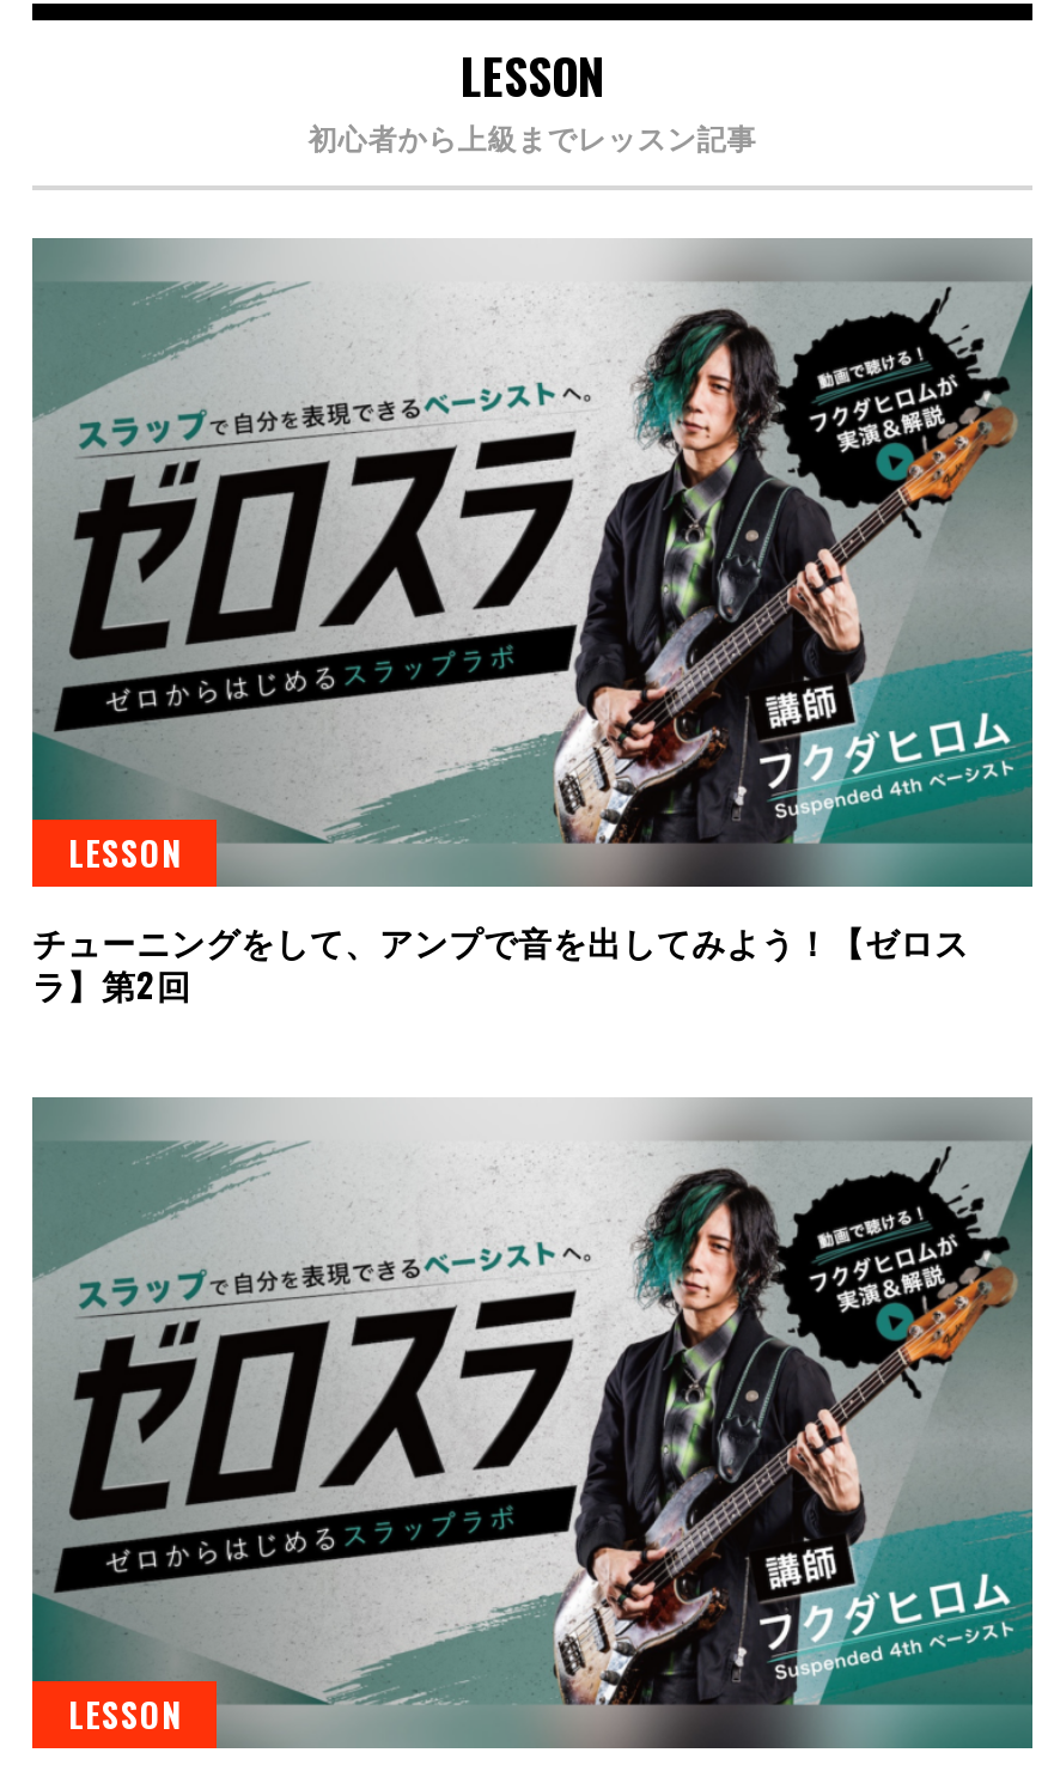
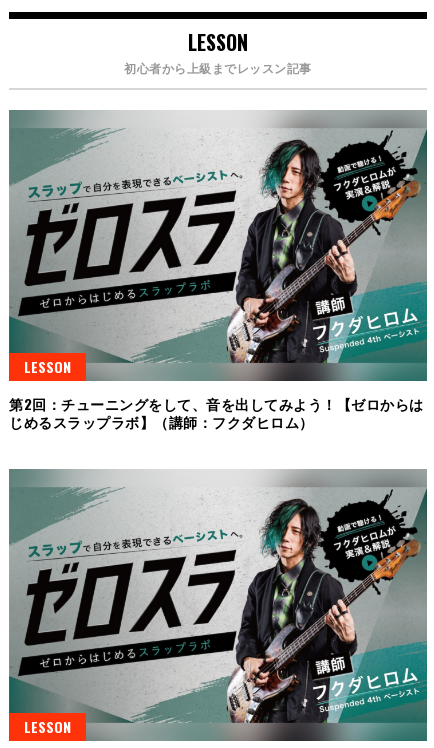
[32,916,969,1010] チューニングをして、アンプで音を出してみよう！【ゼロス | ラ】第2回 -> [9,393,423,432] 第2回：チューニングをして、音を出してみよう！【ゼロからは | じめるスラップラボ】（講師：フクダヒロム）

